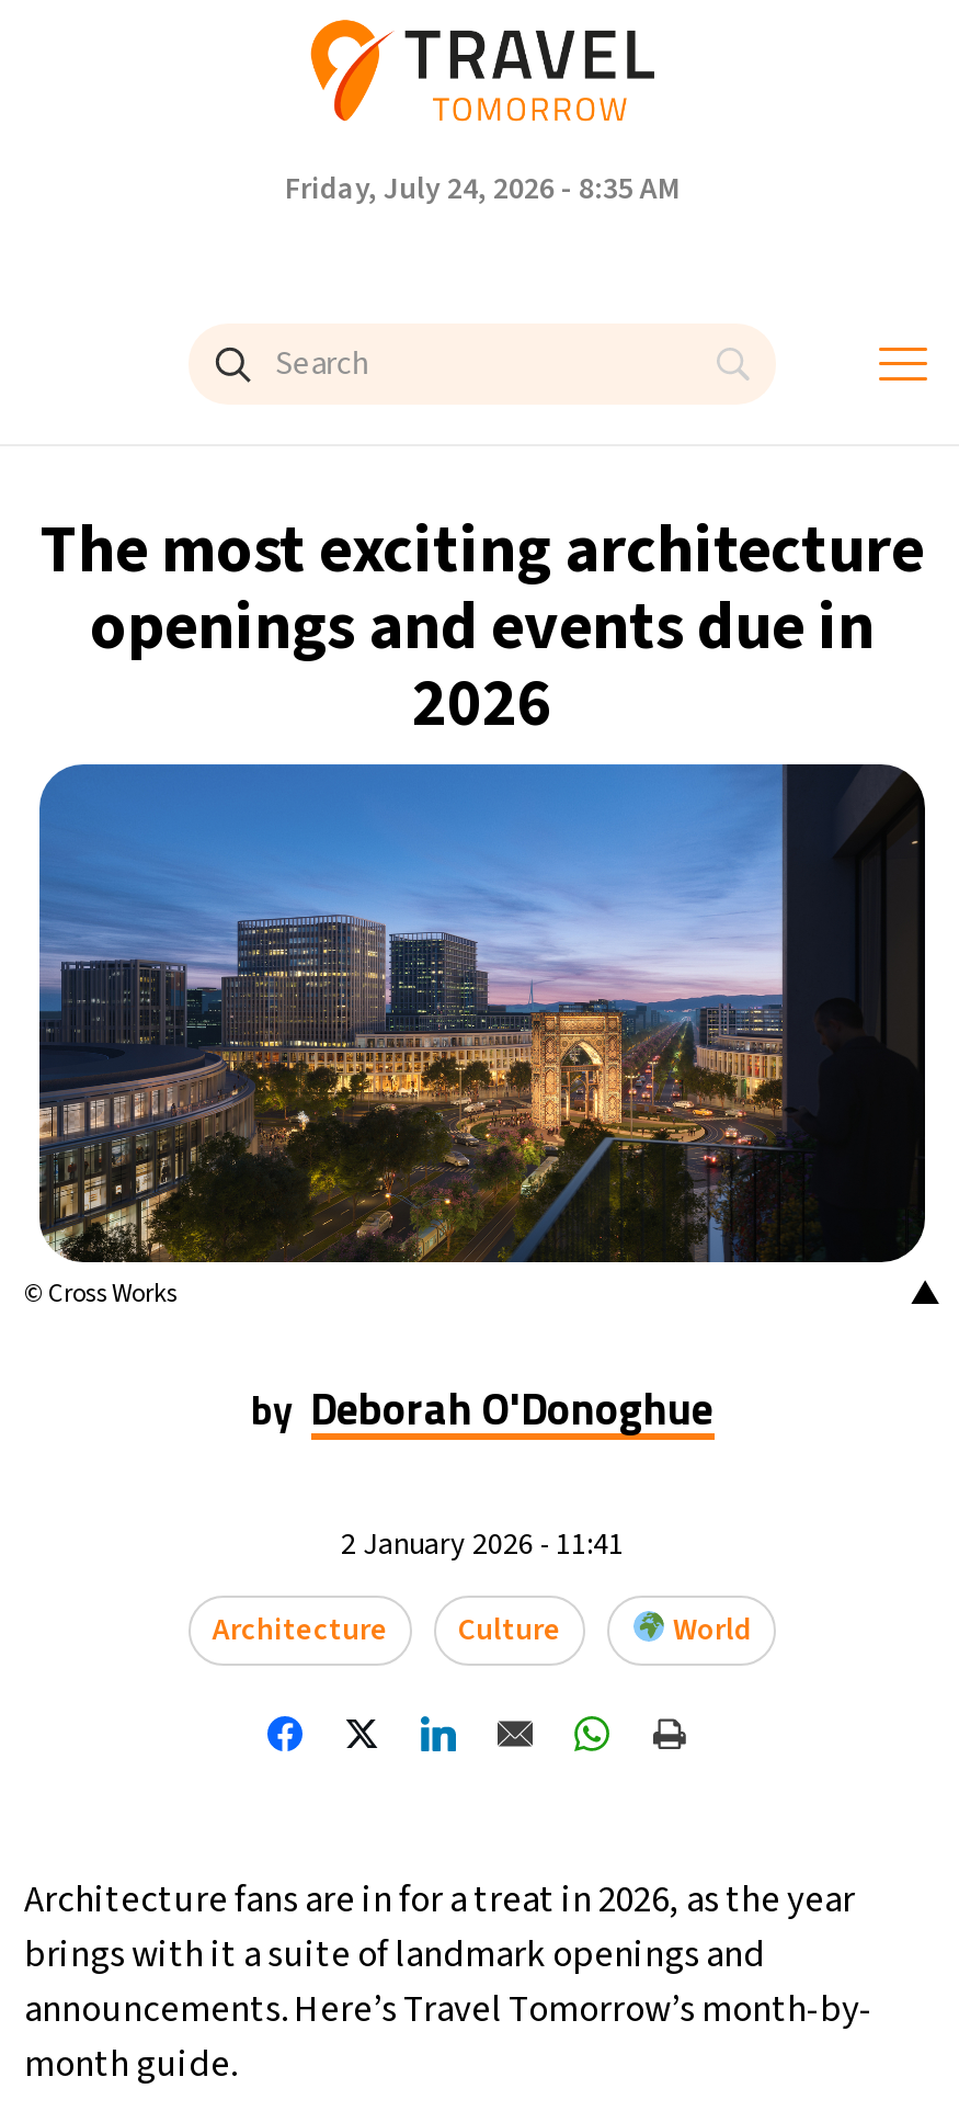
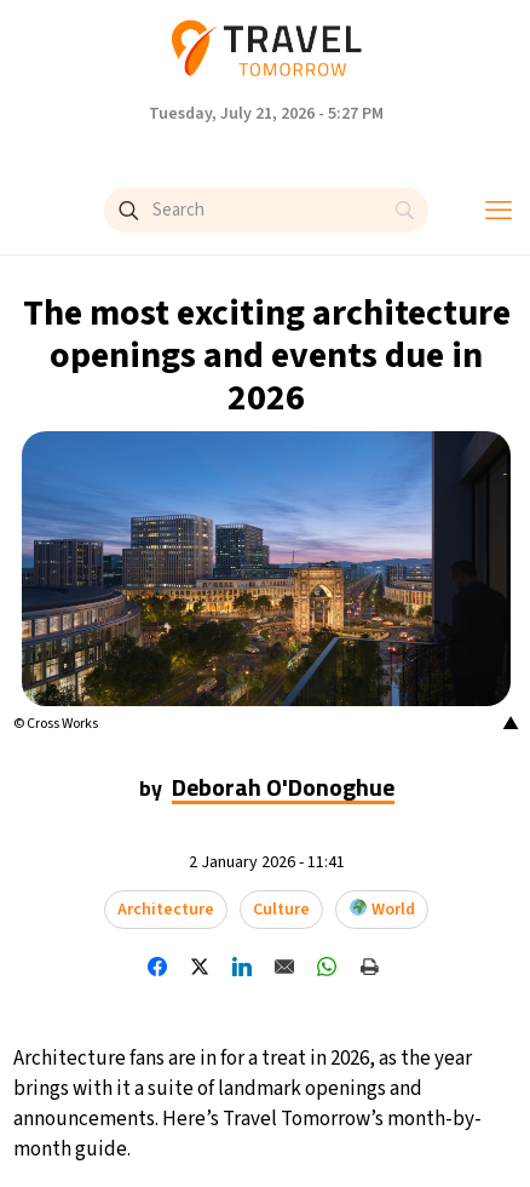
[285,168,680,212] Friday, July 24, 2026 - 8:35 AM -> [149,102,384,126] Tuesday, July 21, 2026 - 5:27 PM

